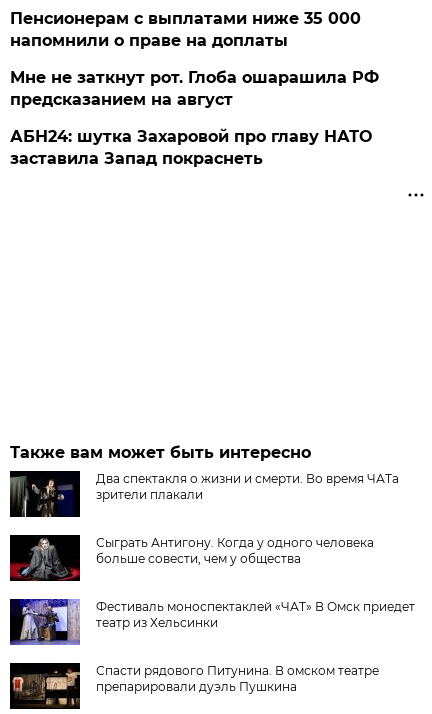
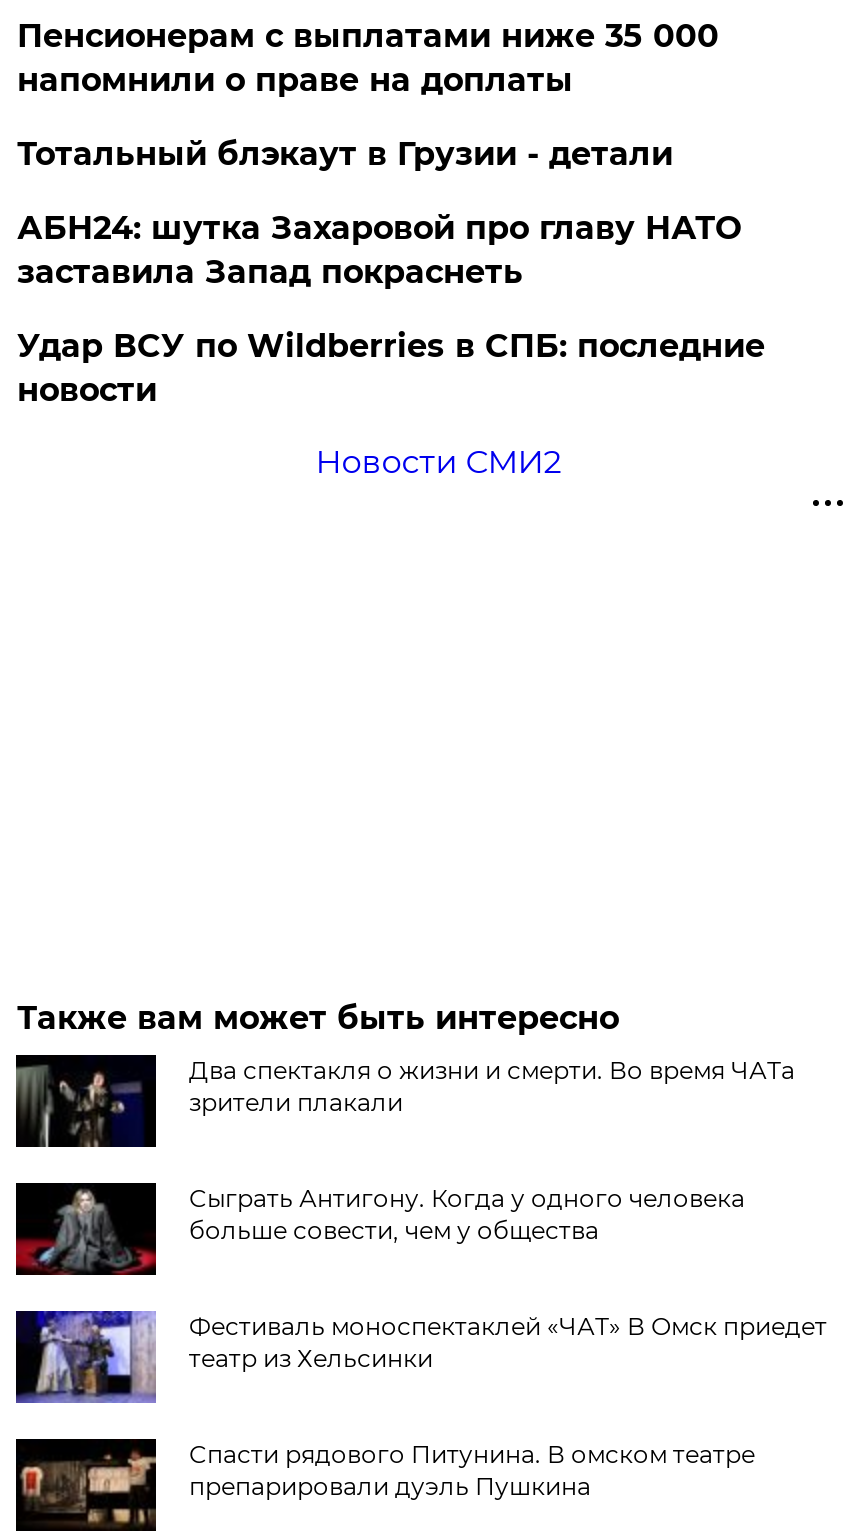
[10,68,379,109] Мне не заткнут рот. Глоба ошарашила РФ | предсказанием на август -> [17,135,673,173] Тотальный блэкаут в Грузии - детали
moved [10,127,372,168] -> [17,209,741,291]: АБН24: шутка Захаровой про главу НАТО | заставила Запад покраснеть
none -> [17,327,765,481] Удар ВСУ по Wildberries в СПБ: последние | новости | Новости СМИ2

